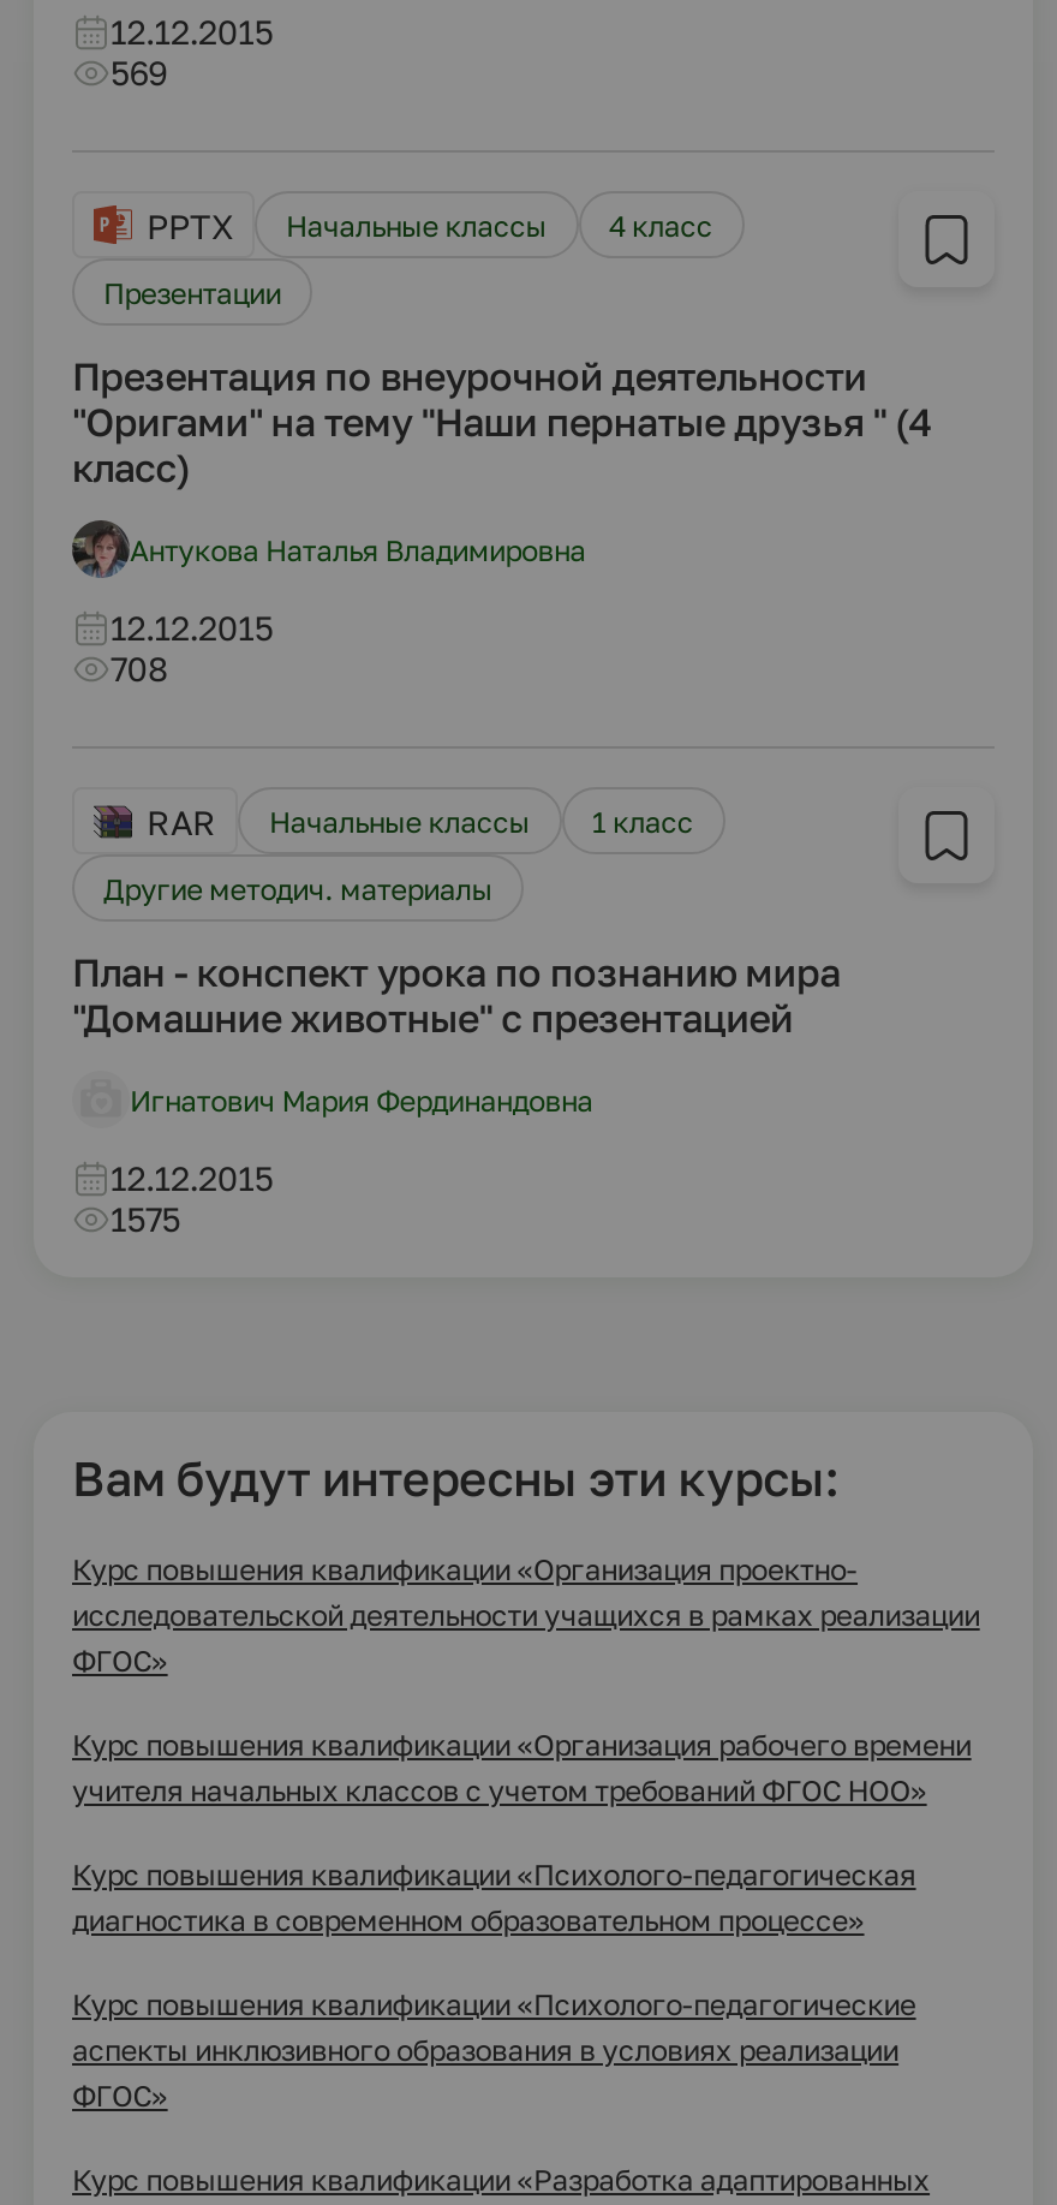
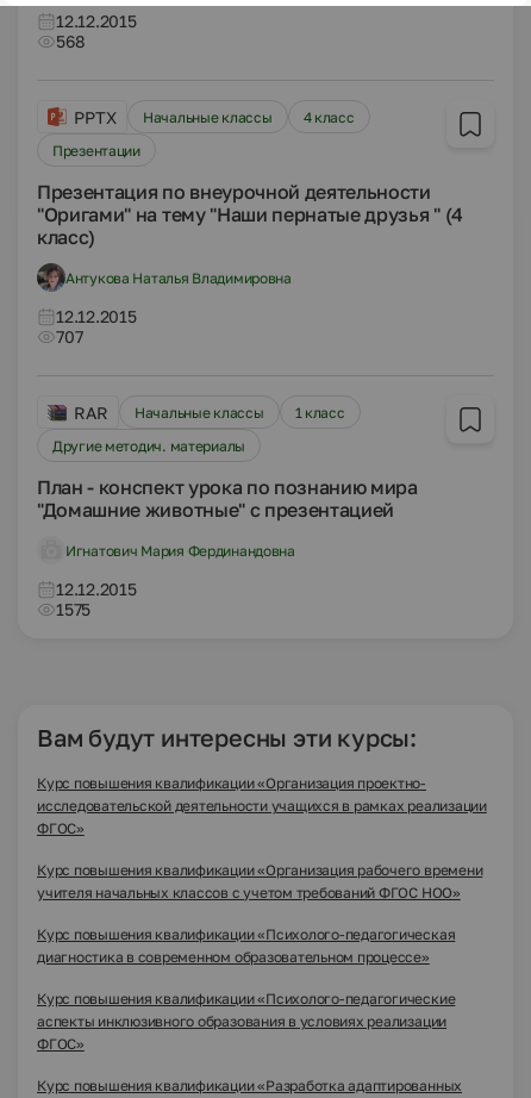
[111,52,166,93] 569 -> [56,31,85,51] 568
[111,648,169,689] 708 -> [56,326,83,347] 707

